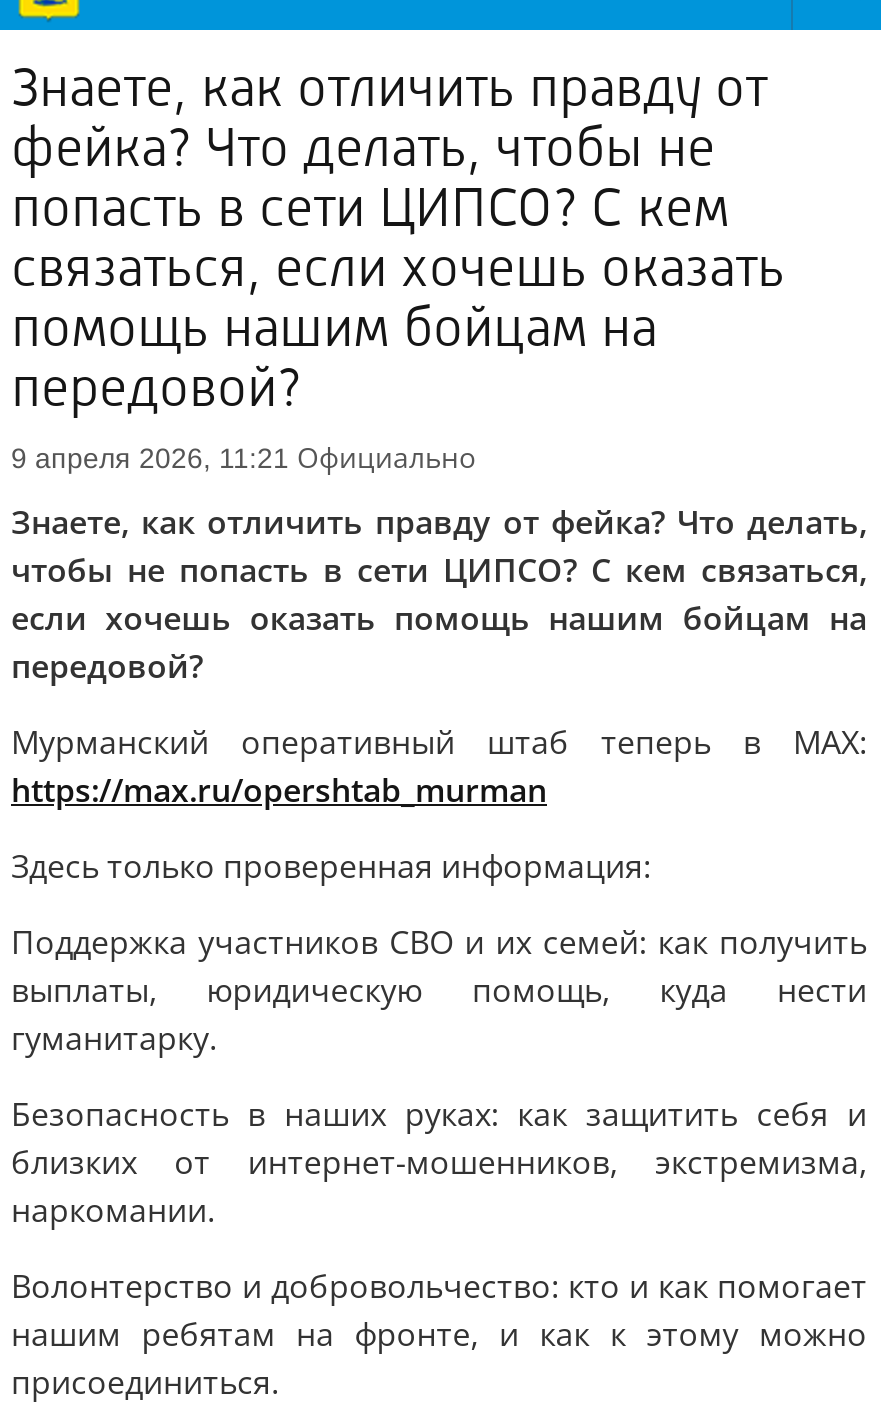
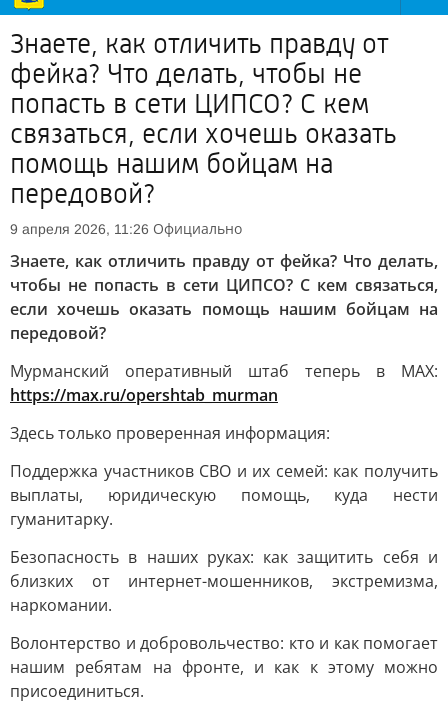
[11,438,475,476] 9 апреля 2026, 11:21 Официально -> [10,219,242,238] 9 апреля 2026, 11:26 Официально

